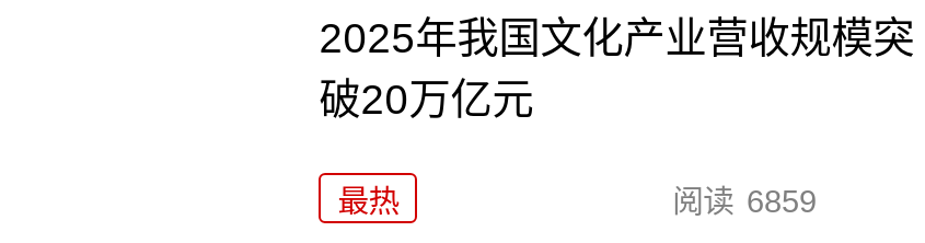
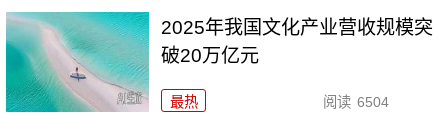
none -> [5,11,150,113] [image]
[672,183,817,218] 阅读 6859 -> [323,94,388,110] 阅读 6504

